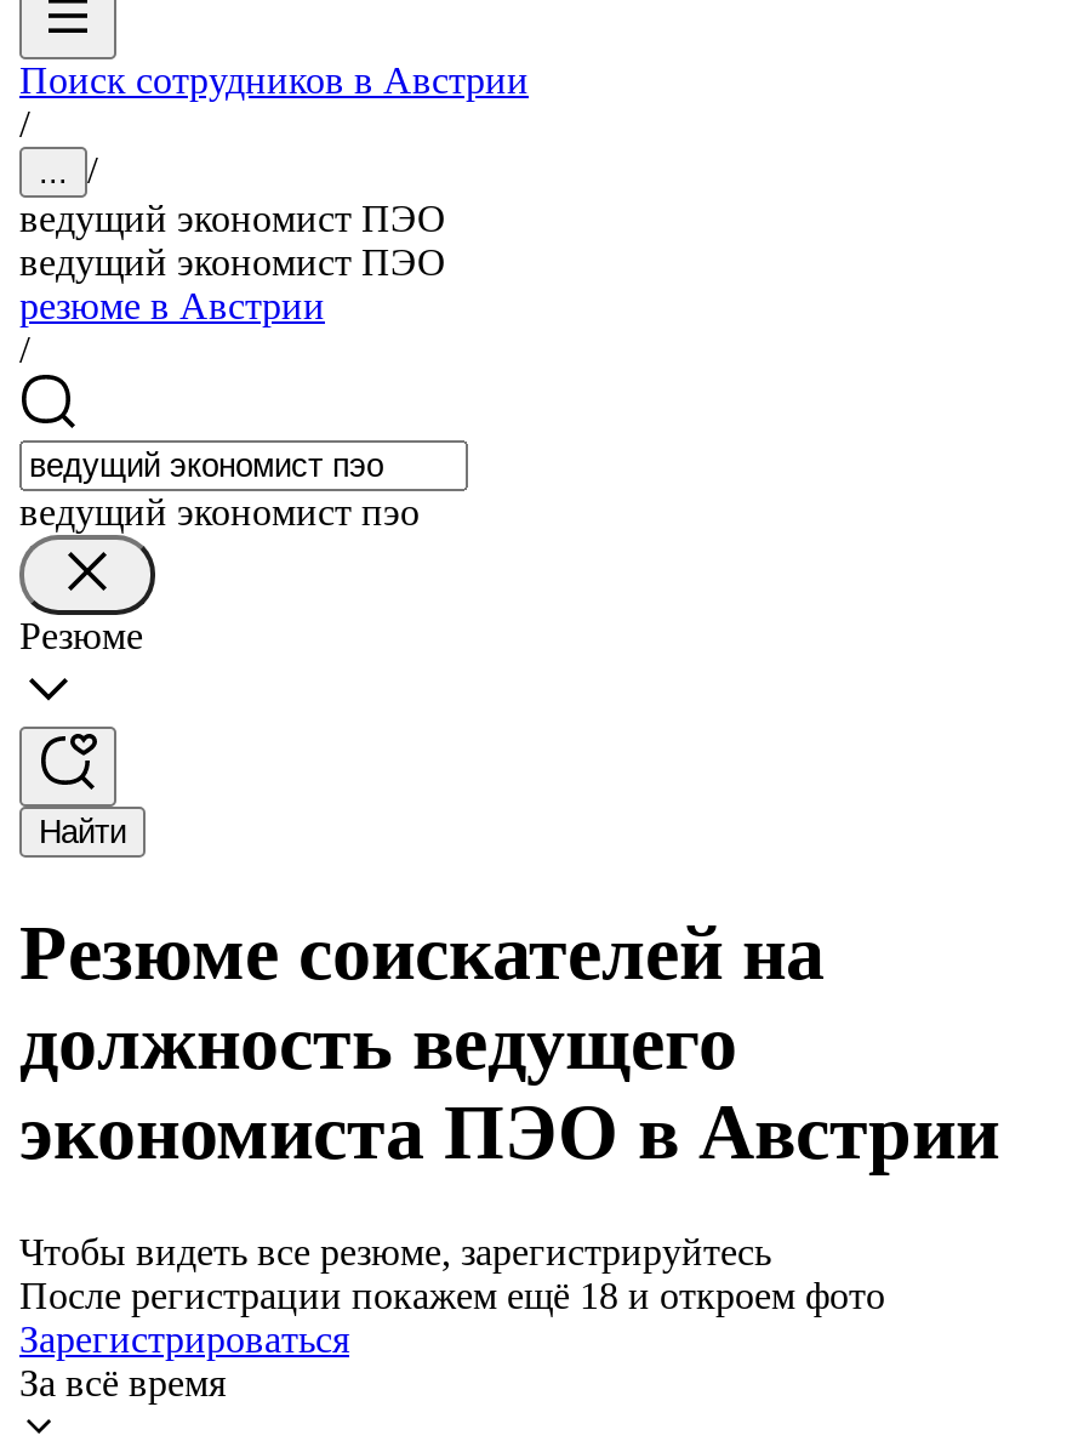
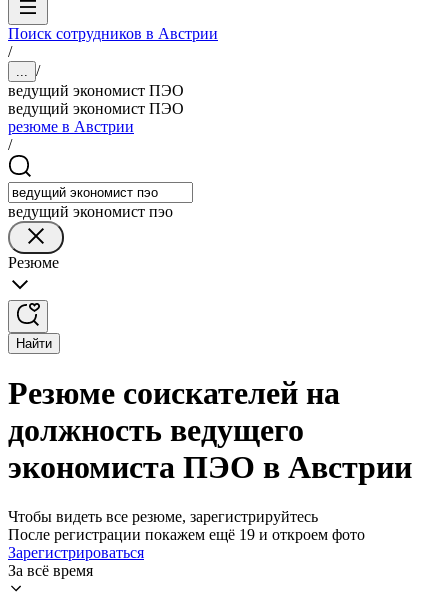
[19,1275,885,1316] После регистрации покажем ещё 18 и откроем фото -> [8,526,365,543] После регистрации покажем ещё 19 и откроем фото

